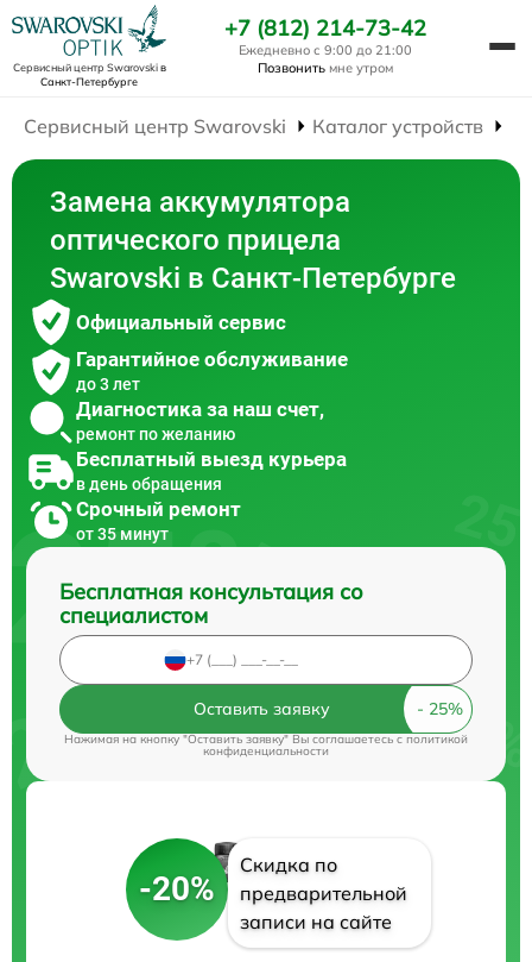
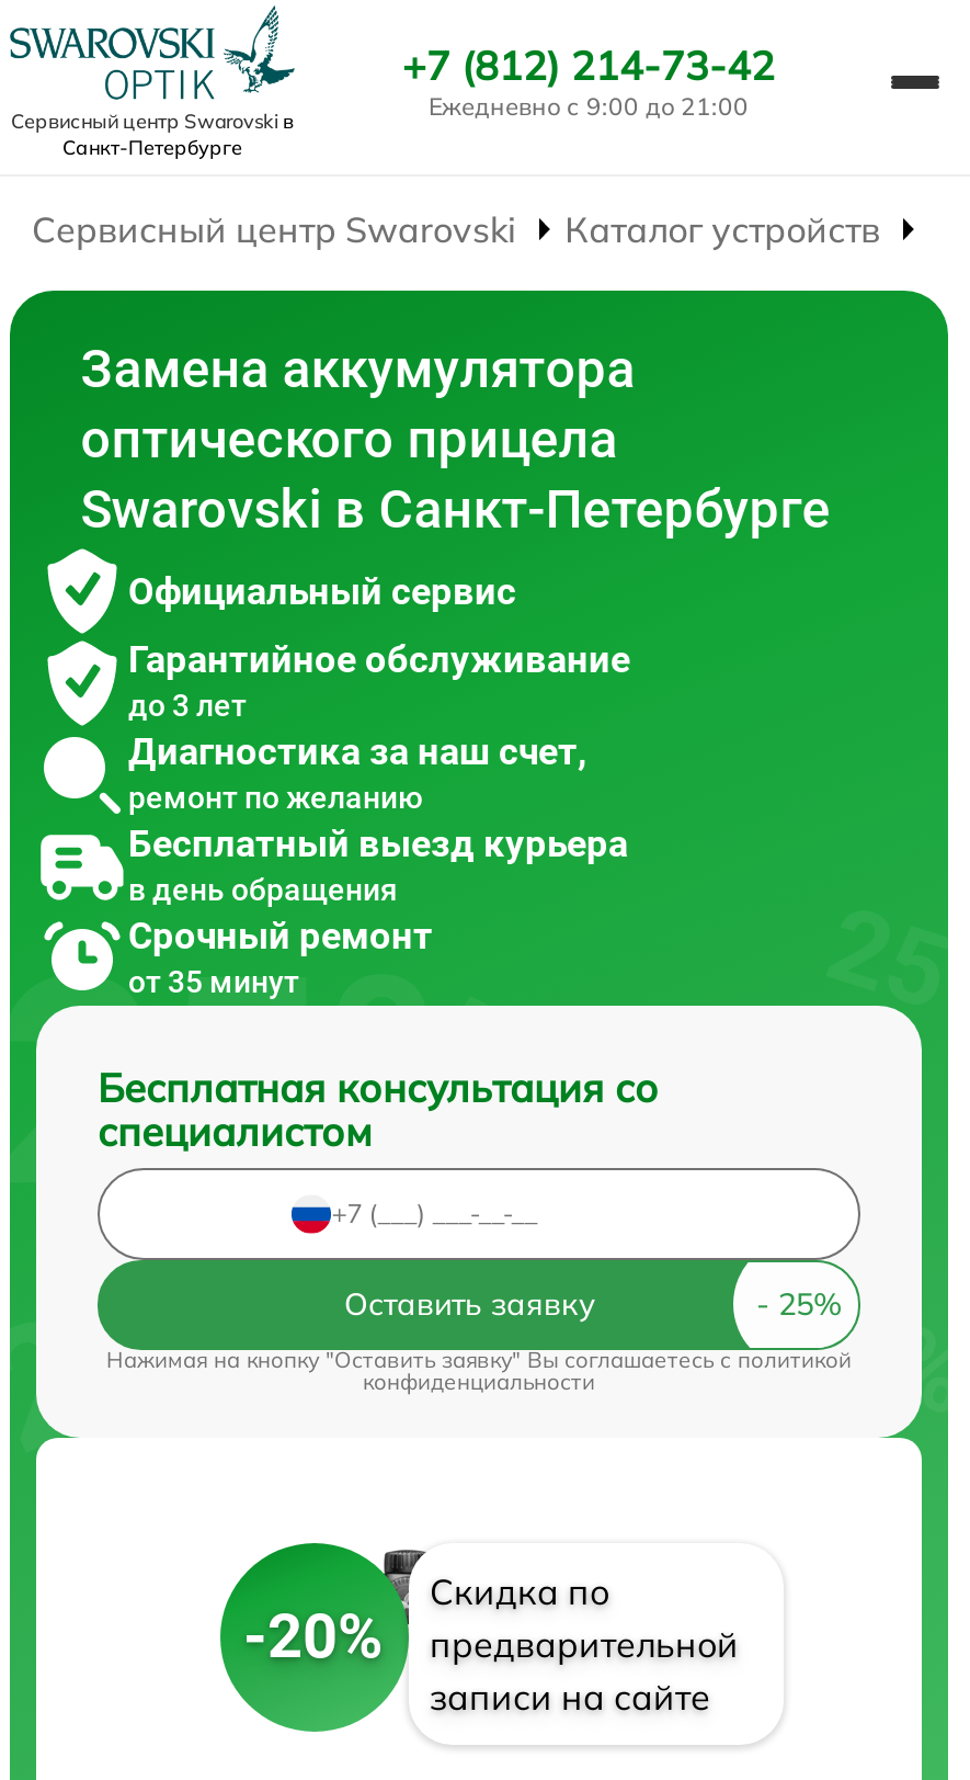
[258,59,393,76] Позвонить мне утром -> none

